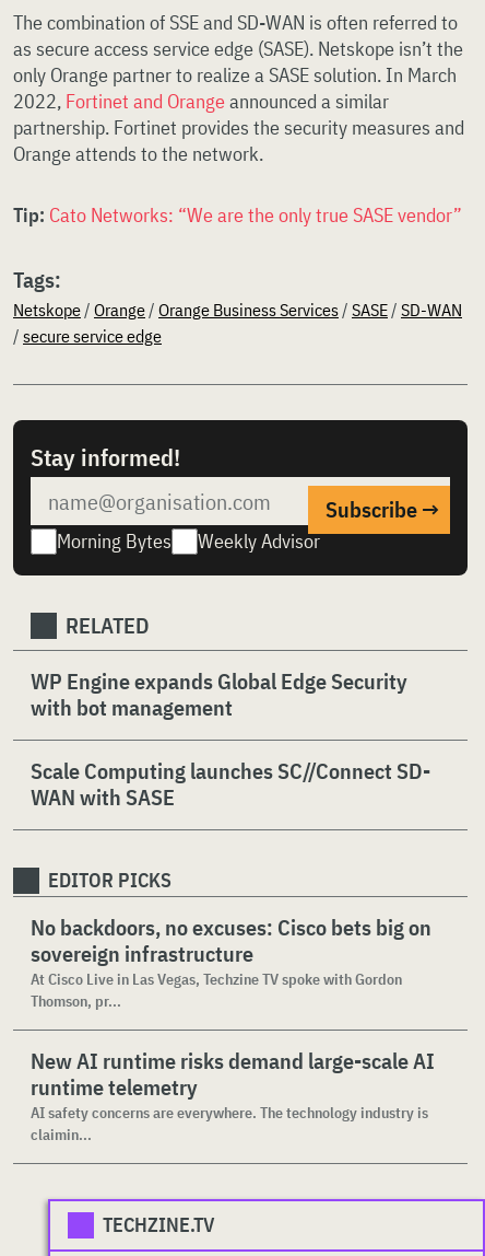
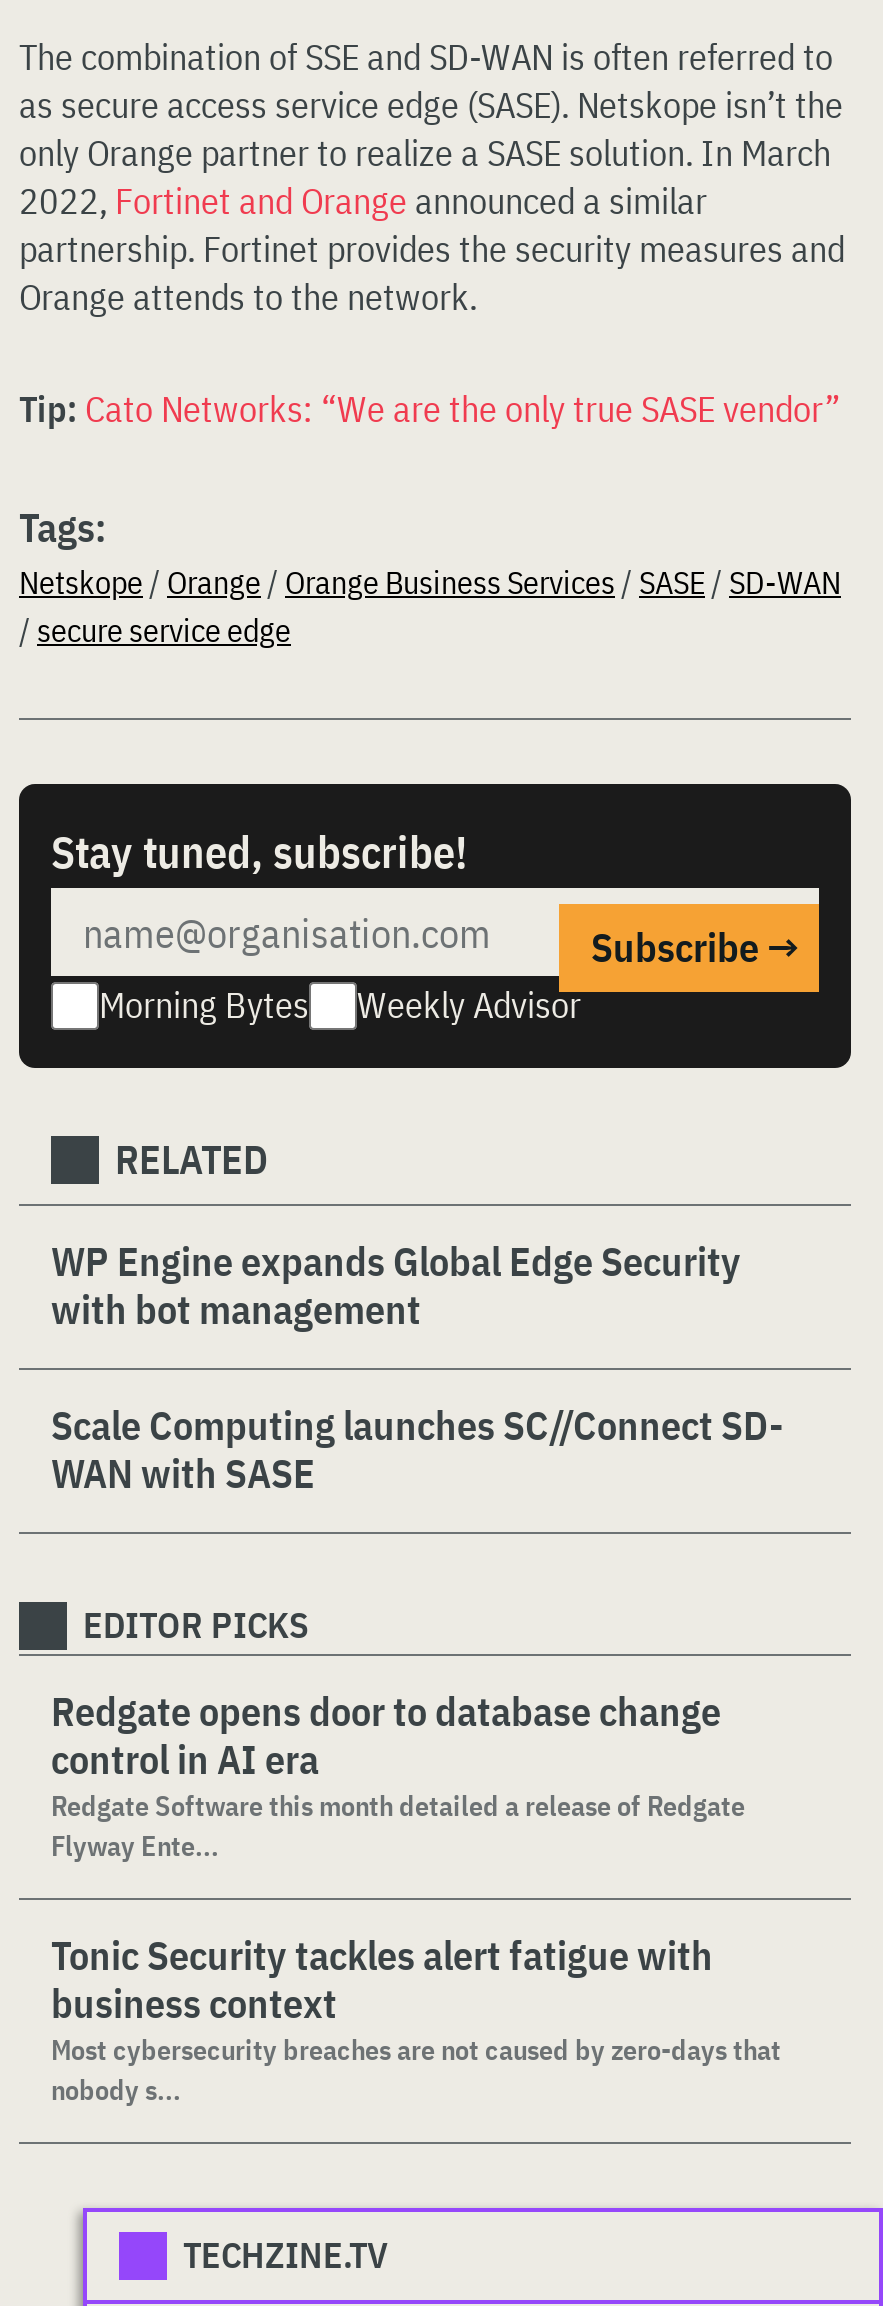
[31,441,180,473] Stay informed! -> [51,822,467,880] Stay tuned, subscribe!
[31,912,431,1011] No backdoors, no excuses: Cisco bets big on | sovereign infrastructure | At Cisco Live in Las Vegas, Techzine TV spoke with Gordon | Thomson, pr... -> [51,1684,745,1864] Redgate opens door to database change | control in AI era | Redgate Software this month detailed a release of Redgate | Flyway Ente...
[31,1046,435,1144] New AI runtime risks demand large-scale AI | runtime telemetry | AI safety concerns are everywhere. The technology industry is | claimin... -> [51,1928,781,2108] Tonic Security tackles alert fatigue with | business context | Most cybersecurity breaches are not caused by zero-days that | nobody s...

